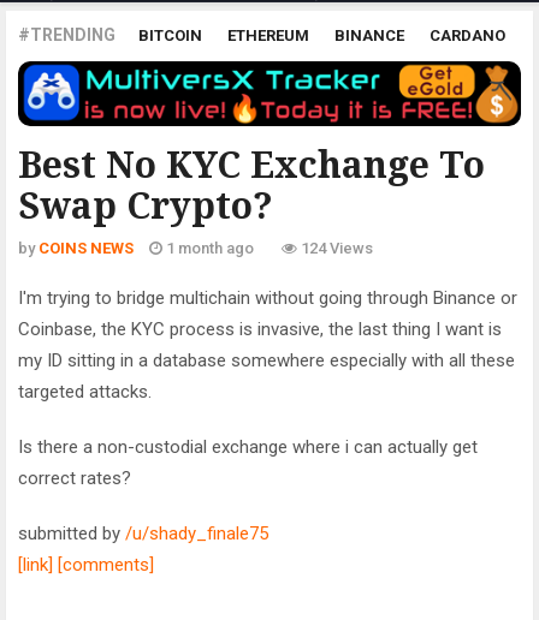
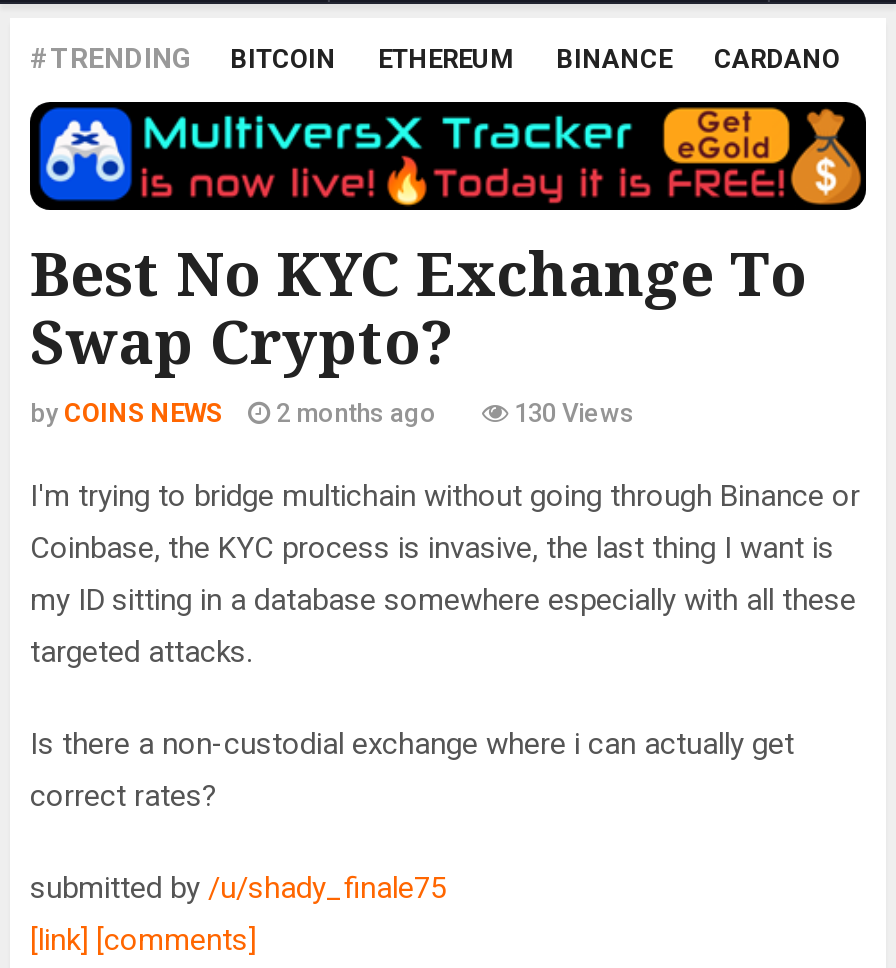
[18,239,254,257] by COINS NEWS 1 month ago -> [30,397,436,427] by COINS NEWS 2 months ago
[297,239,373,257] 124 Views -> [508,397,634,427] 130 Views

